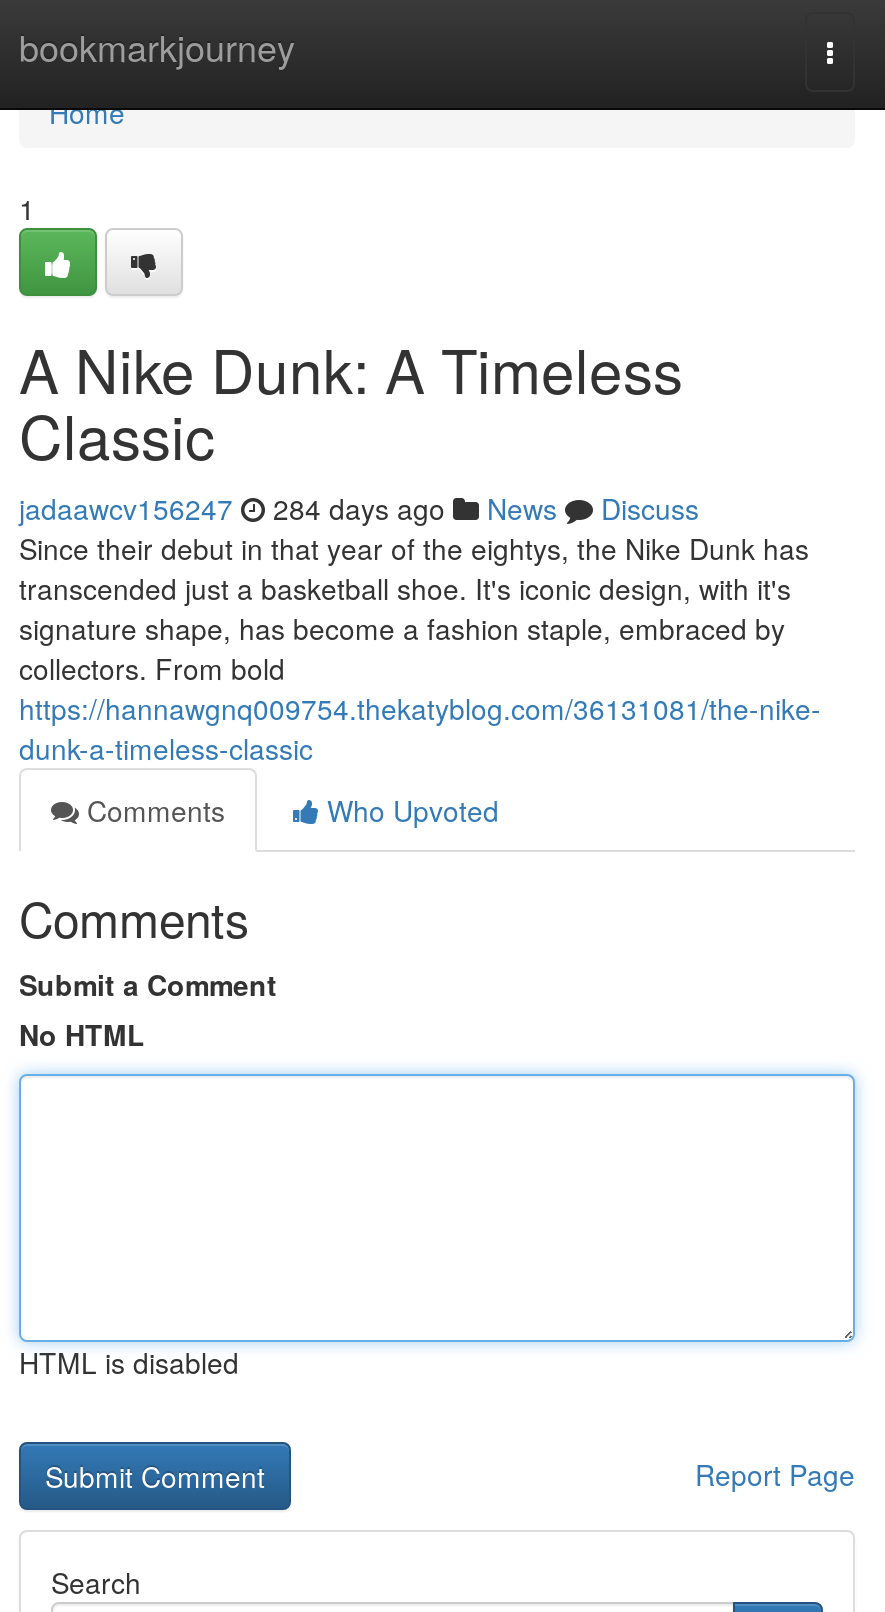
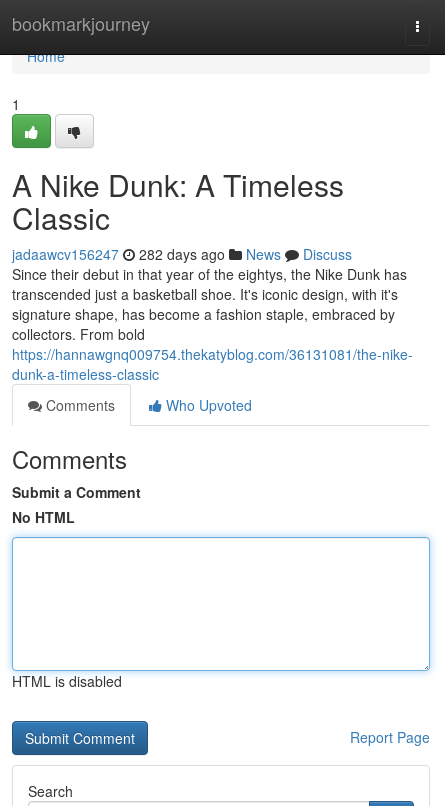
[19,488,699,528] jadaawcv156247 284 days ago News Discuss -> [12,244,352,264] jadaawcv156247 282 days ago News Discuss

